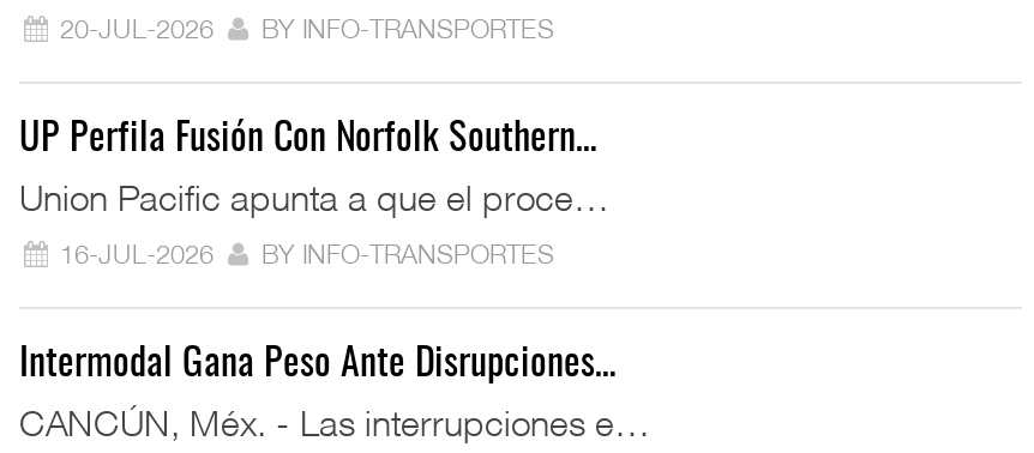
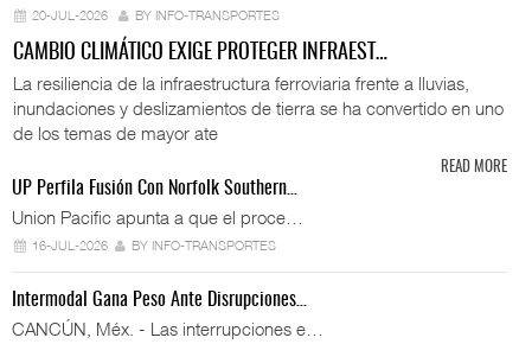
none -> [13,42,507,176] CAMBIO CLIMÁTICO EXIGE PROTEGER INFRAEST… | La resiliencia de la infraestructura ferroviaria frente a lluvias, | inundaciones y deslizamientos de tierra se ha convertido en uno | de los temas de mayor ate | READ MORE

